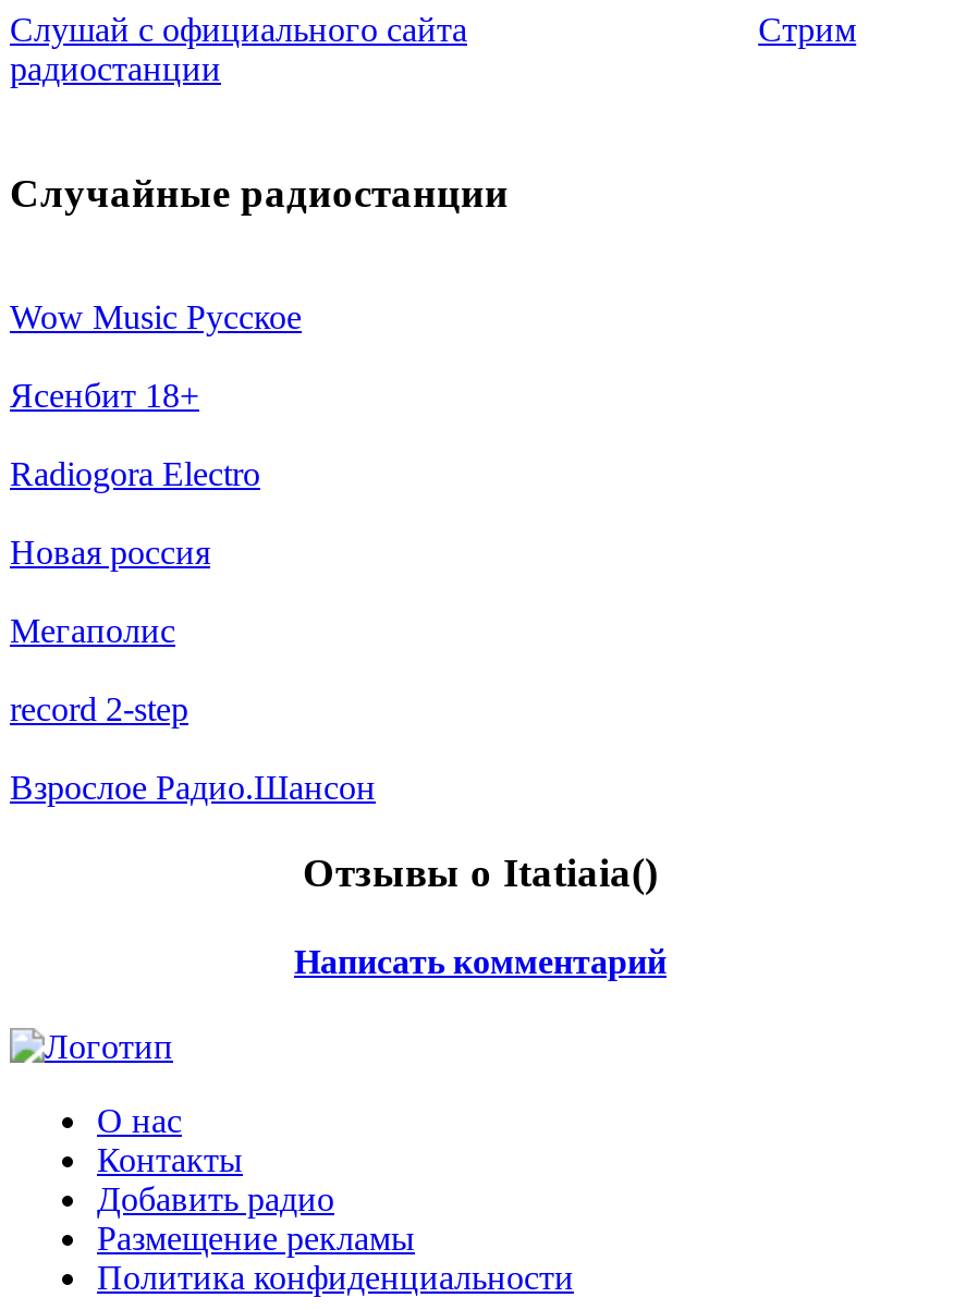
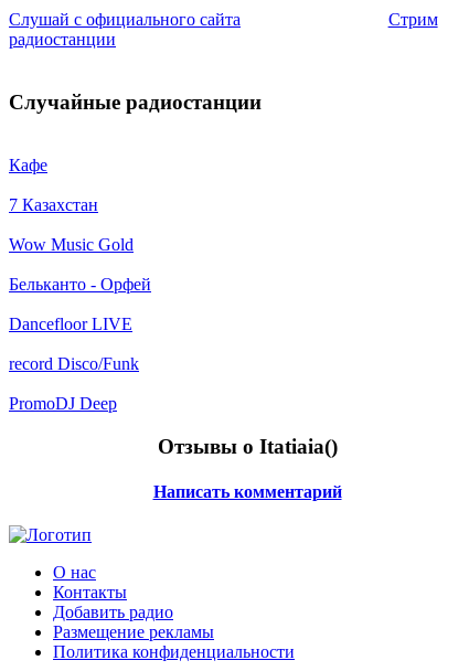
[10,298,302,335] Wow Music Русское -> [9,155,47,174] Кафе
[10,377,199,414] Ясенбит 18+ -> [9,195,98,214] 7 Казахстан
[10,455,260,492] Radiogora Electro -> [9,235,134,254] Wow Music Gold
[10,533,210,570] Новая россия -> [9,275,151,293] Бельканто - Орфей
[10,612,175,649] Мегаполис -> [9,314,132,333] Dancefloor LIVE
[10,690,188,727] record 2-step -> [9,354,139,373] record Disco/Funk
[10,769,376,806] Взрослое Радио.Шансон -> [9,394,117,413] PromoDJ Deep

